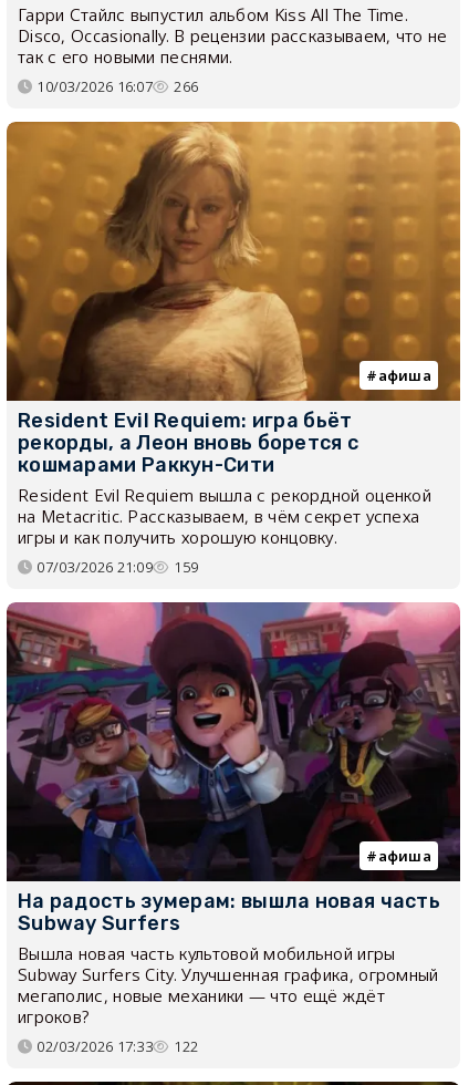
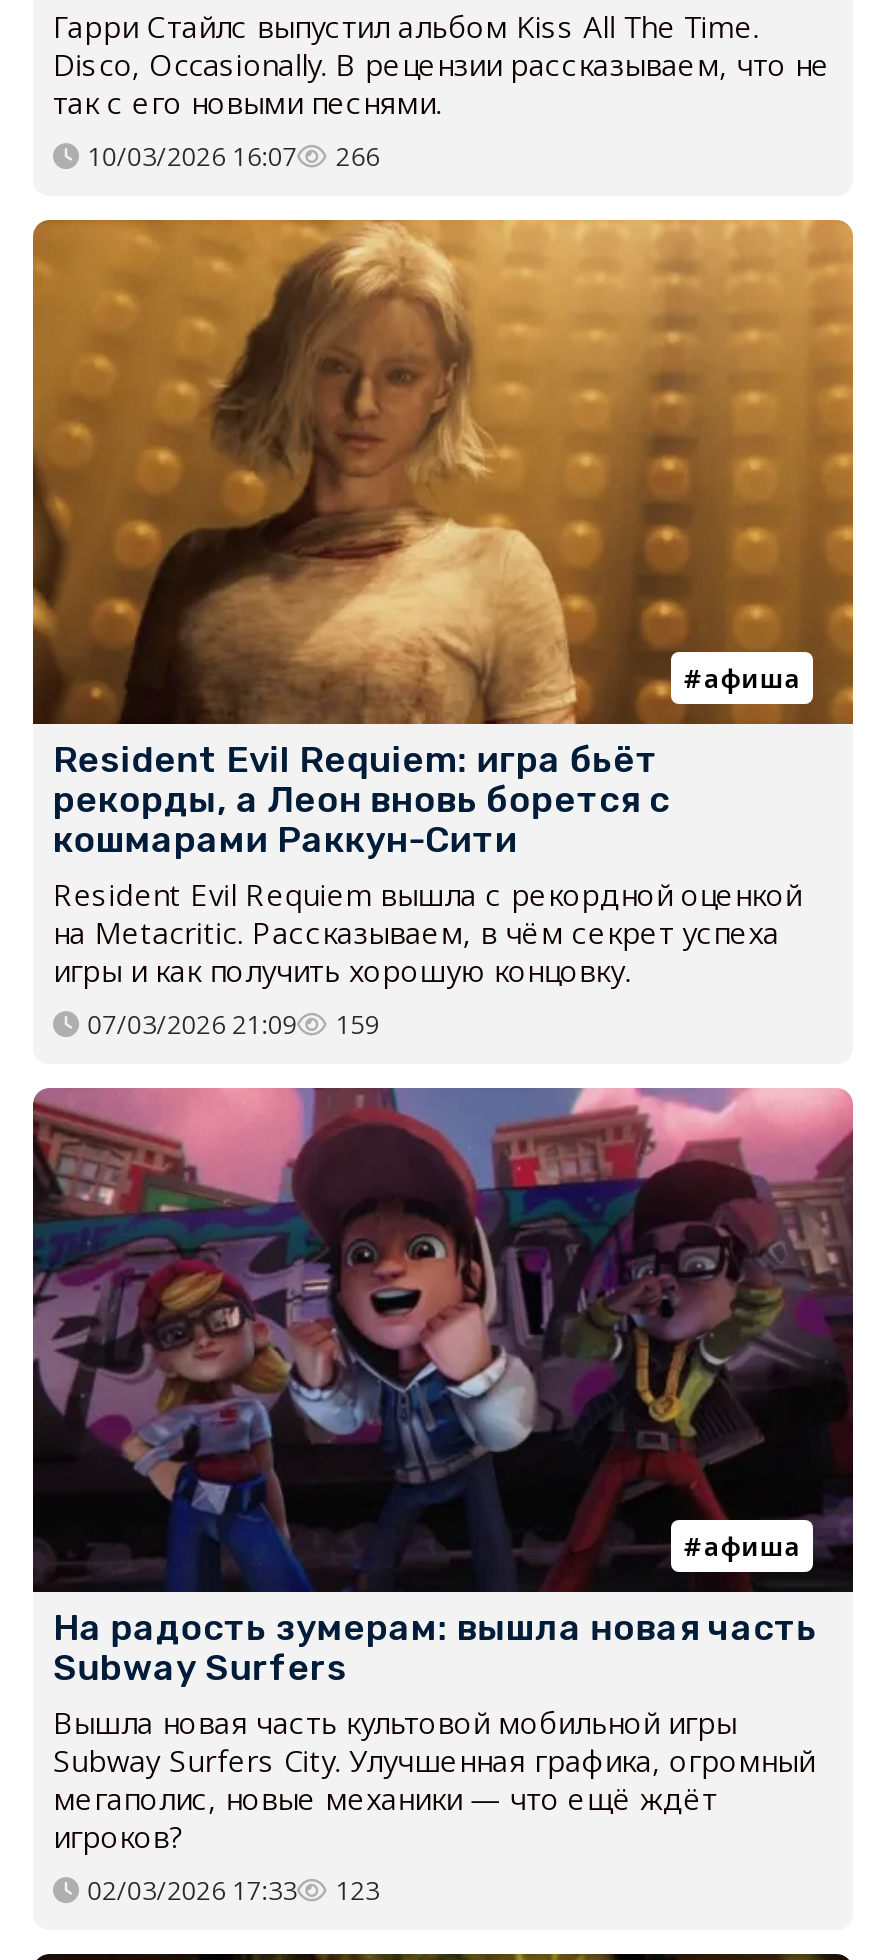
[37,1037,198,1056] 02/03/2026 17:33 122 -> [88,1872,380,1908] 02/03/2026 17:33 123

